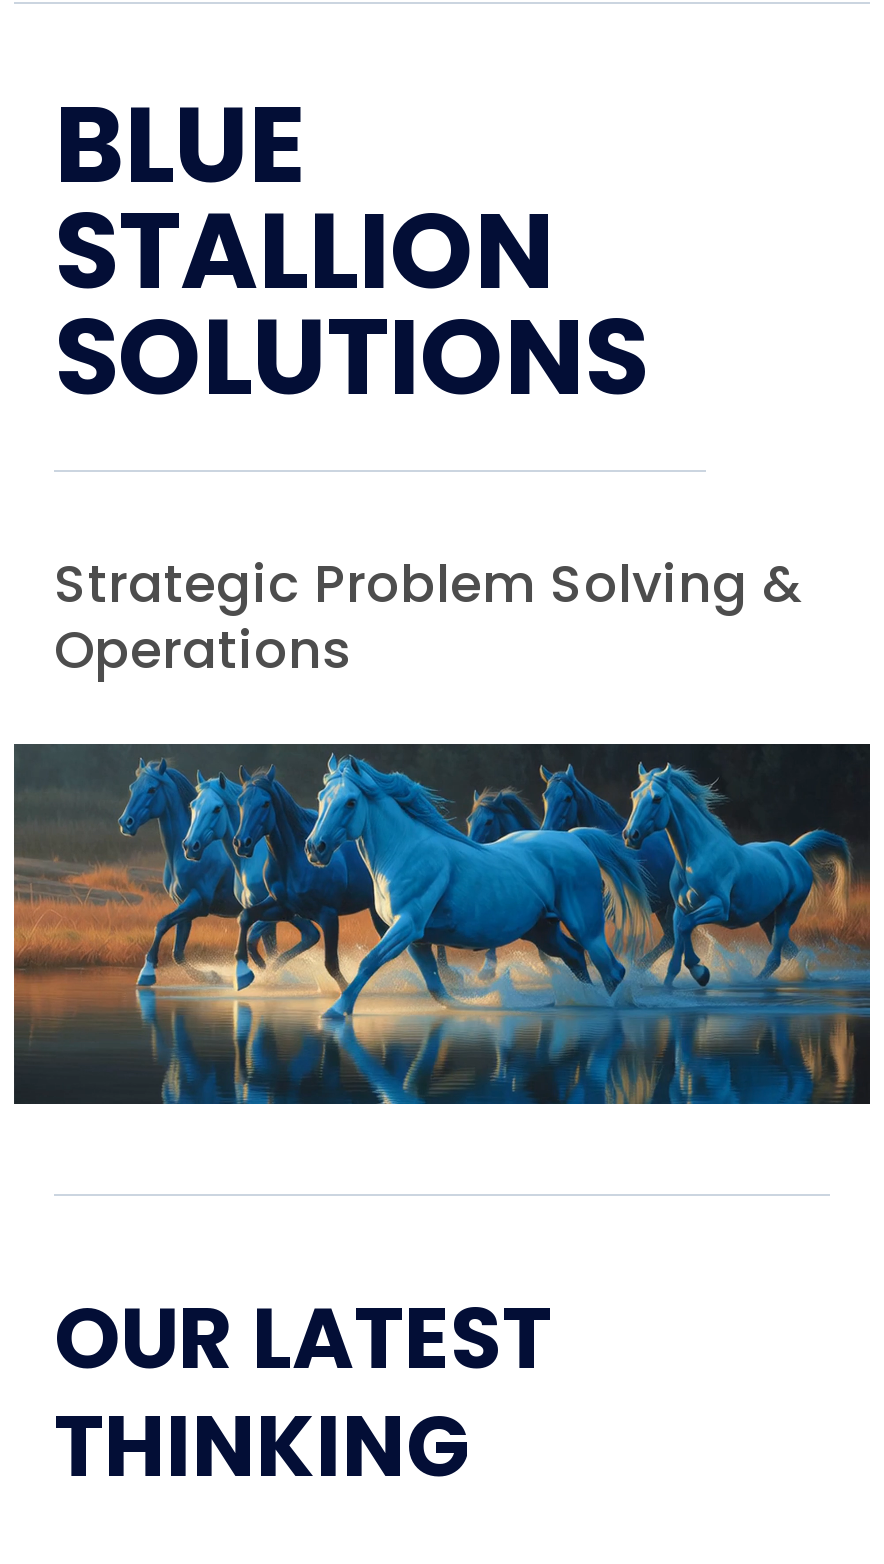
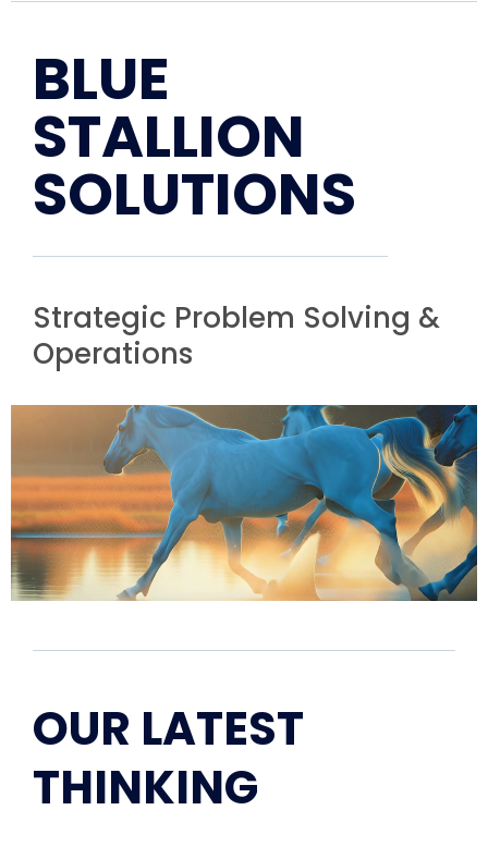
[12,742,872,1106] [image] -> [10,404,478,602] [image]

